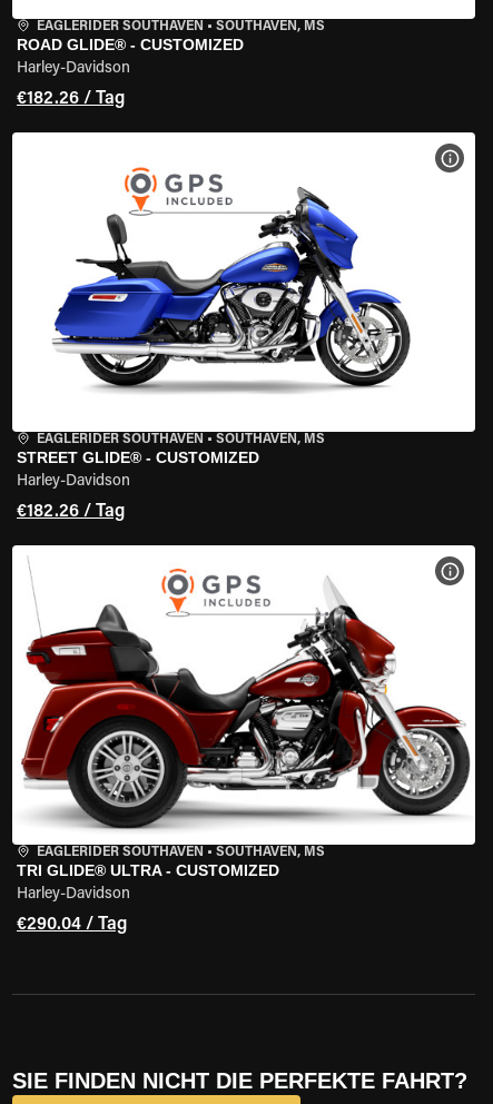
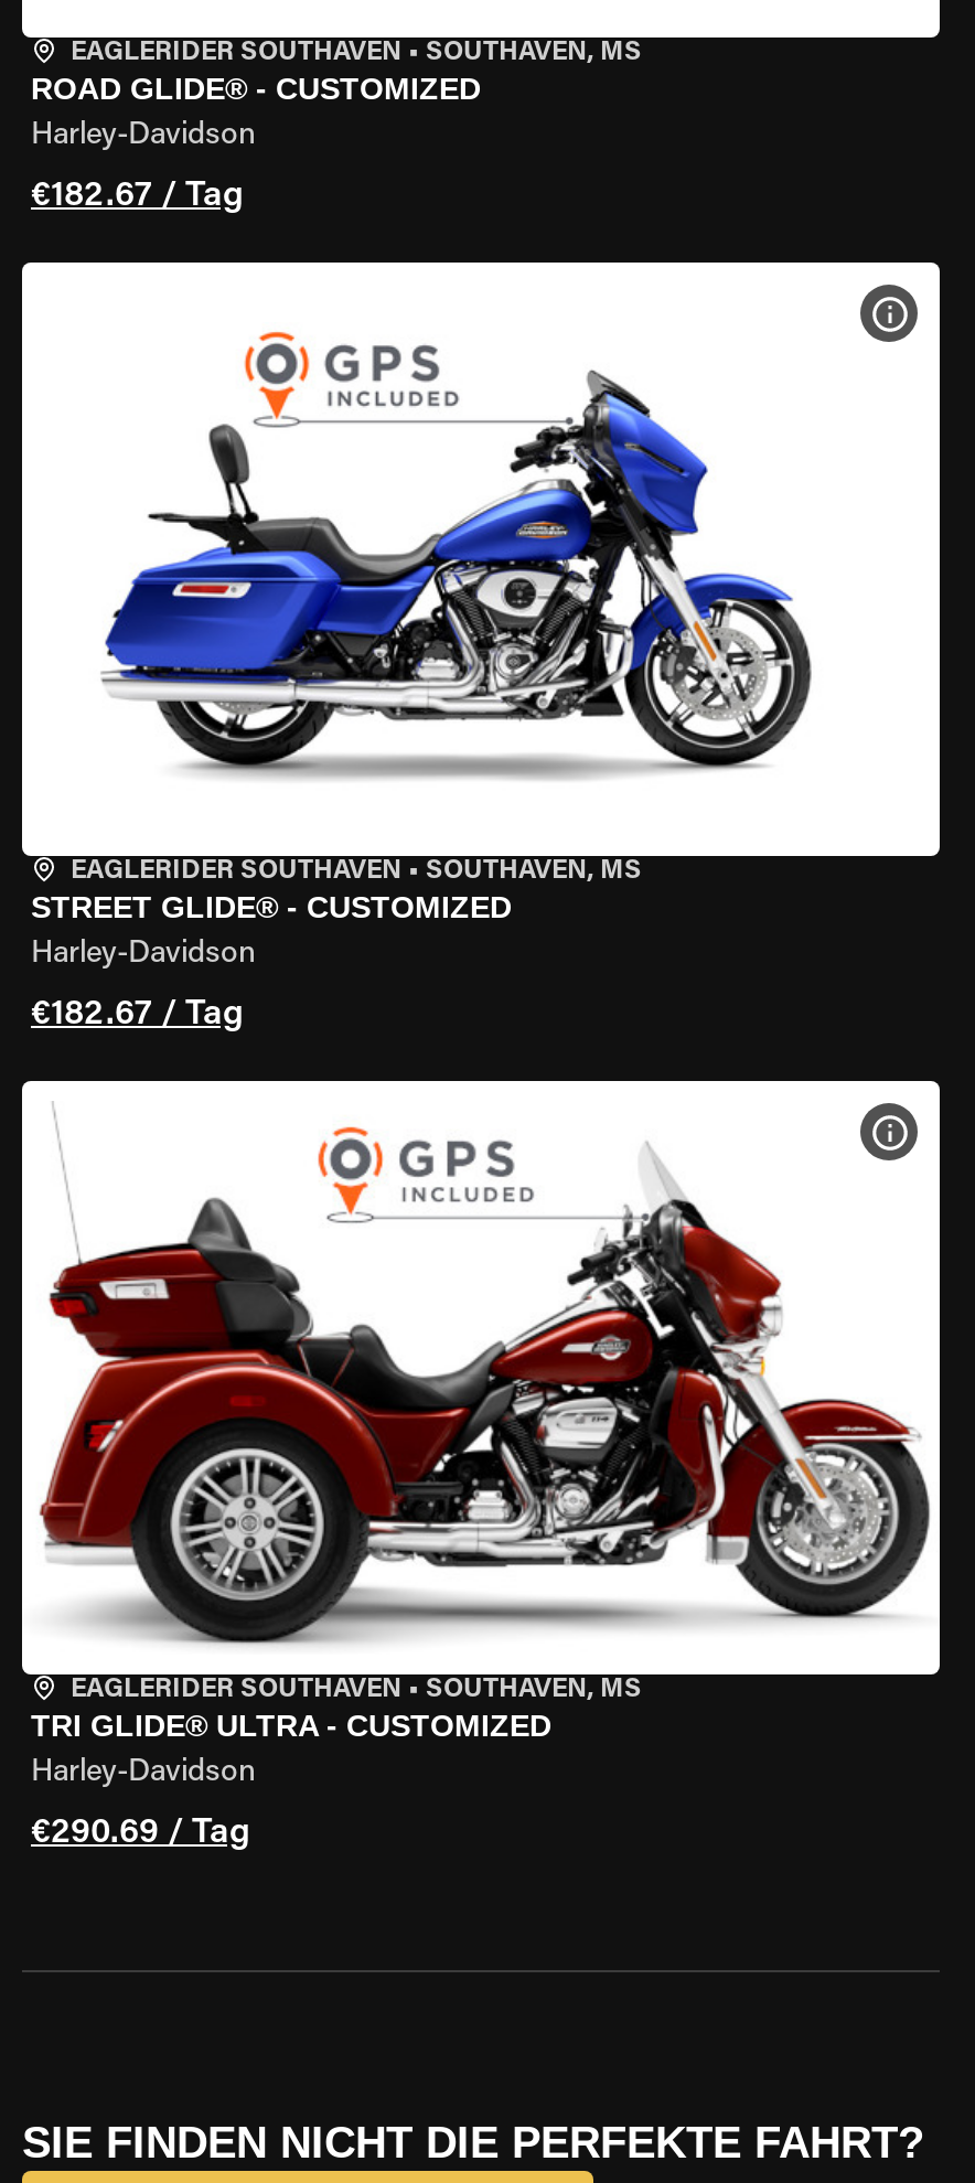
[17,90,125,108] €182.26 / Tag -> [31,179,243,214] €182.67 / Tag
[17,503,125,521] €182.26 / Tag -> [31,997,243,1032] €182.67 / Tag
[17,916,127,934] €290.04 / Tag -> [31,1816,249,1851] €290.69 / Tag

